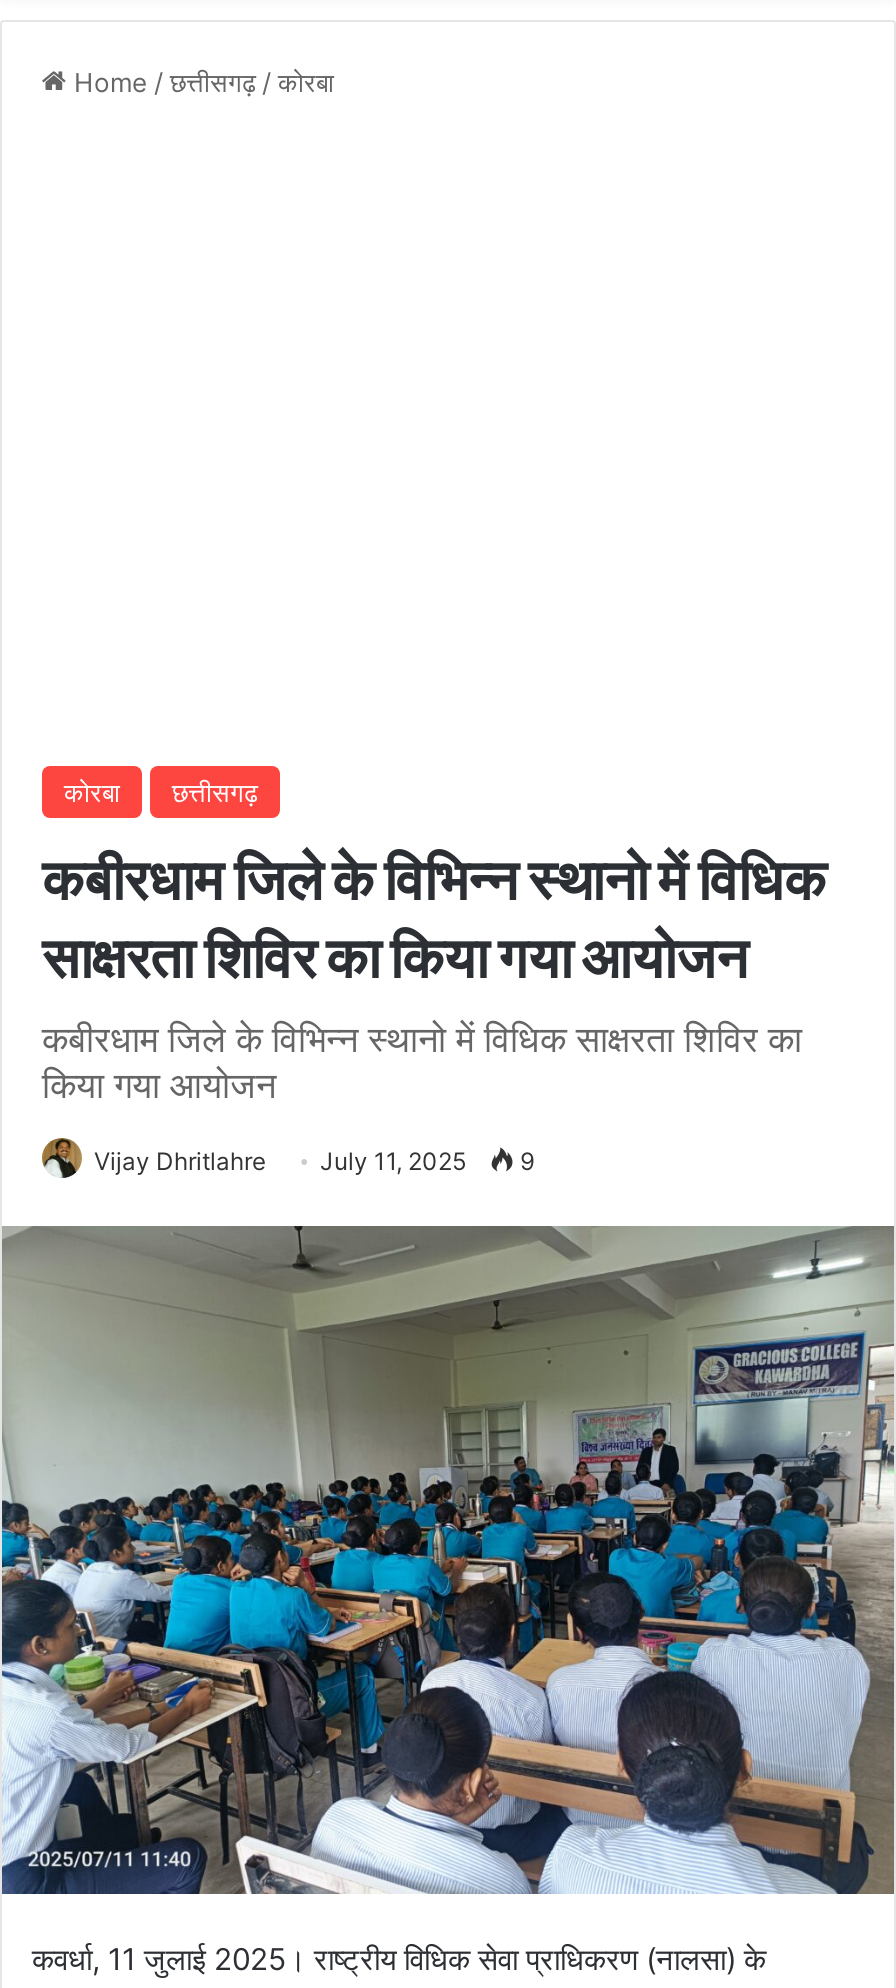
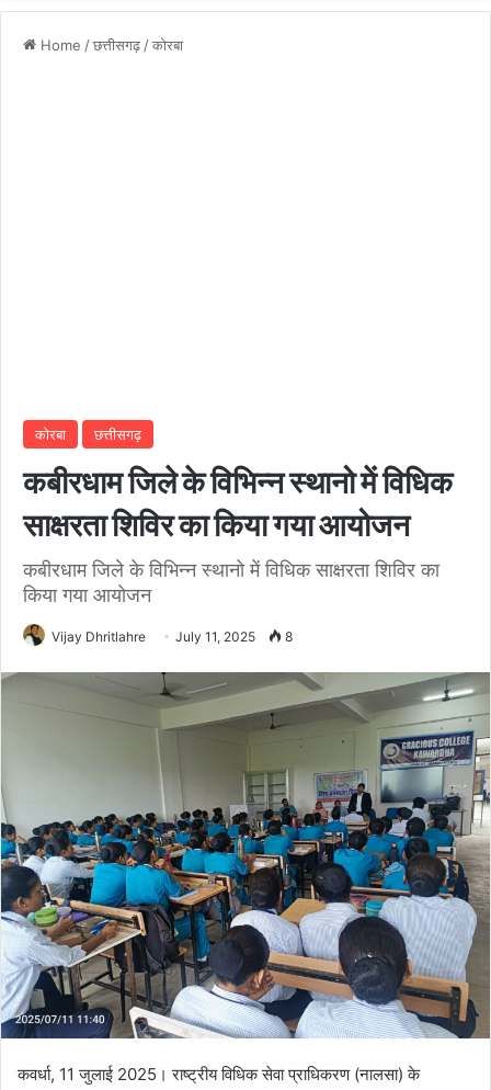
[94,1146,534,1176] Vijay Dhritlahre July 11, 2025 9 -> [52,628,293,645] Vijay Dhritlahre July 11, 2025 8

